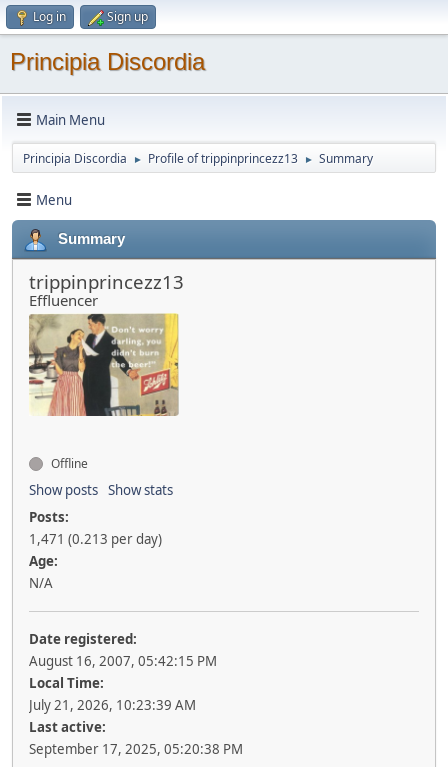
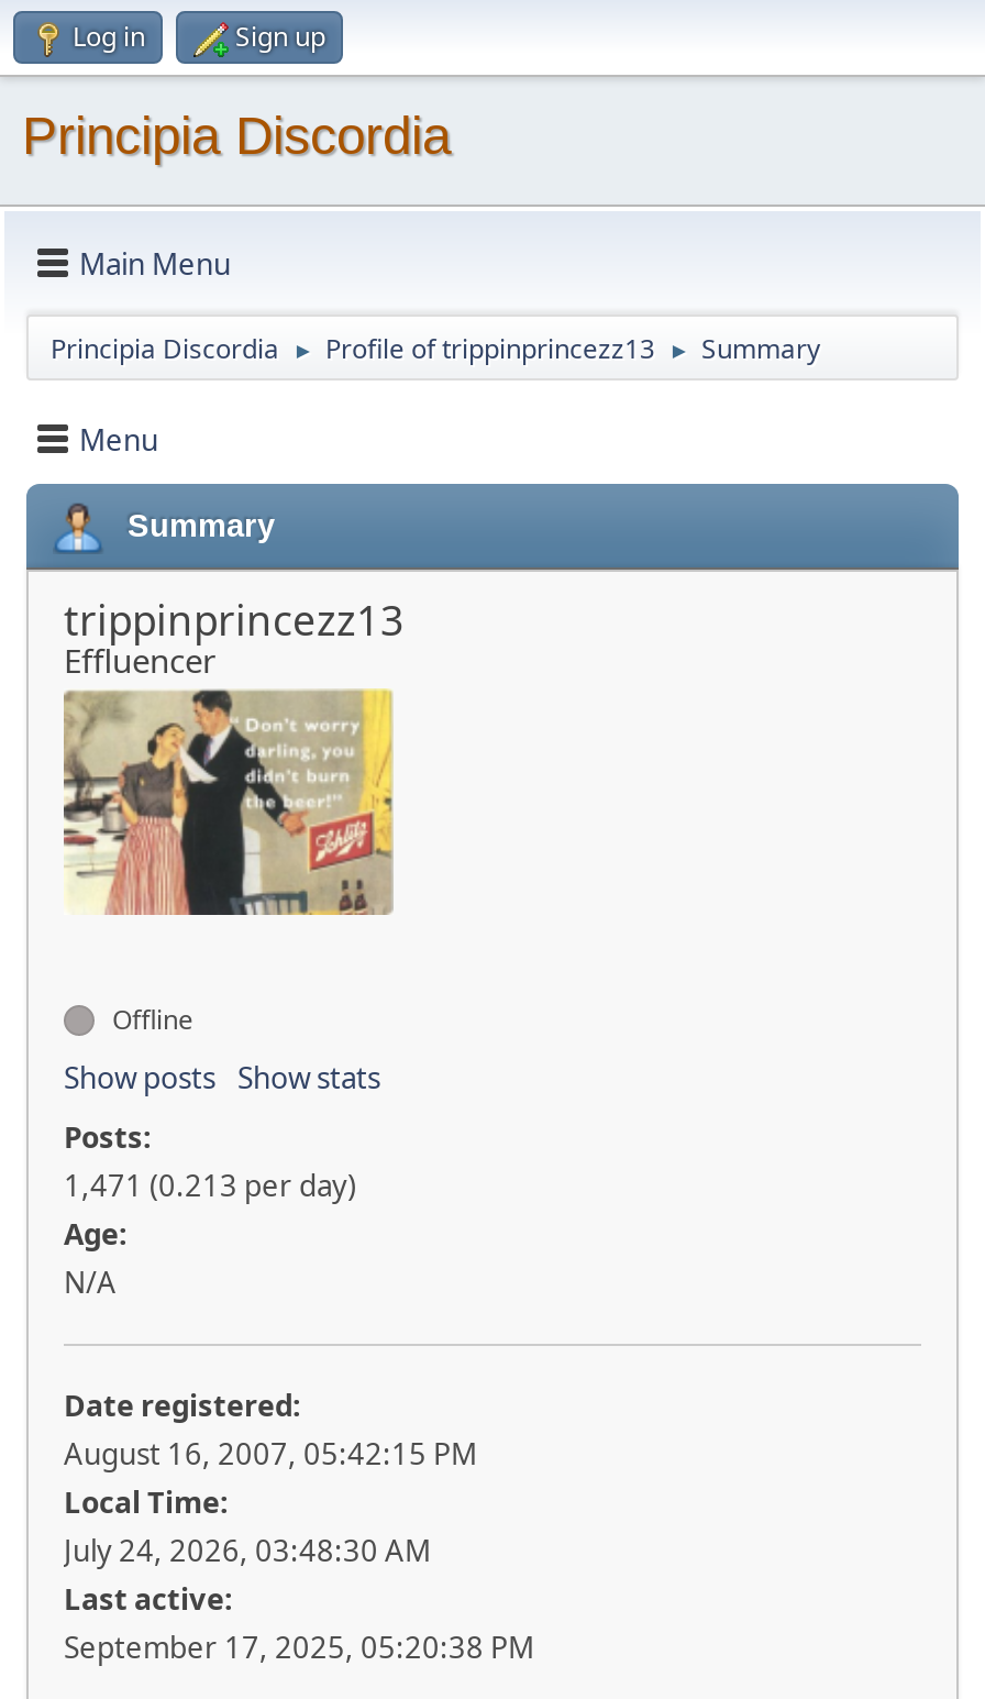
[29,696,196,714] July 21, 2026, 10:23:39 AM -> [64,1531,431,1570] July 24, 2026, 03:48:30 AM

